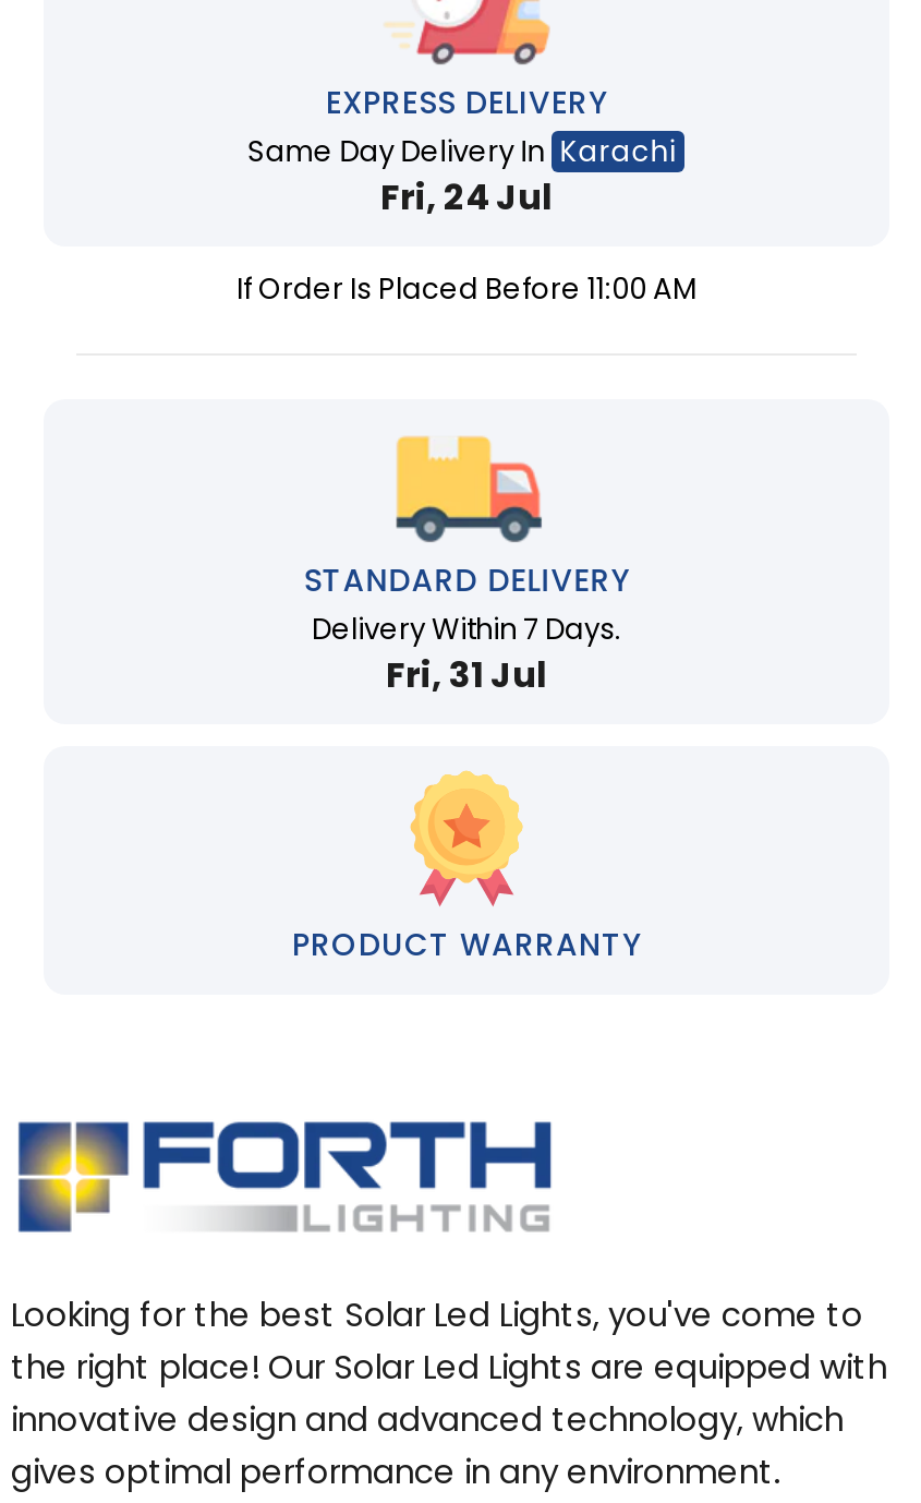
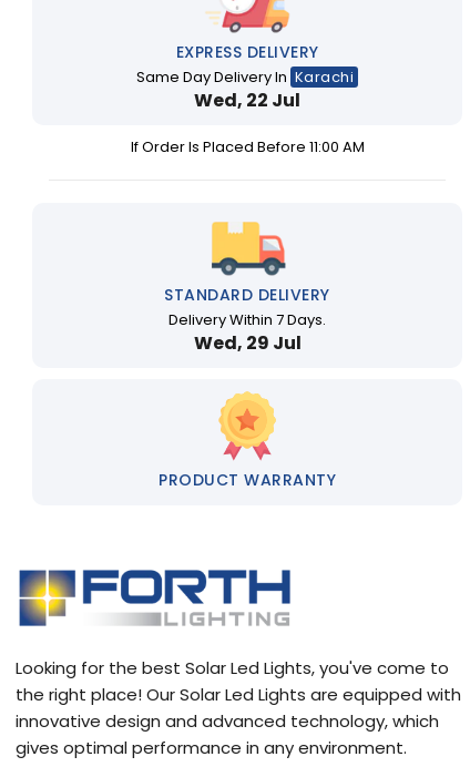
[380,172,553,223] Fri, 24 Jul -> [194,88,300,113] Wed, 22 Jul
[386,650,547,700] Fri, 31 Jul -> [193,330,301,356] Wed, 29 Jul

